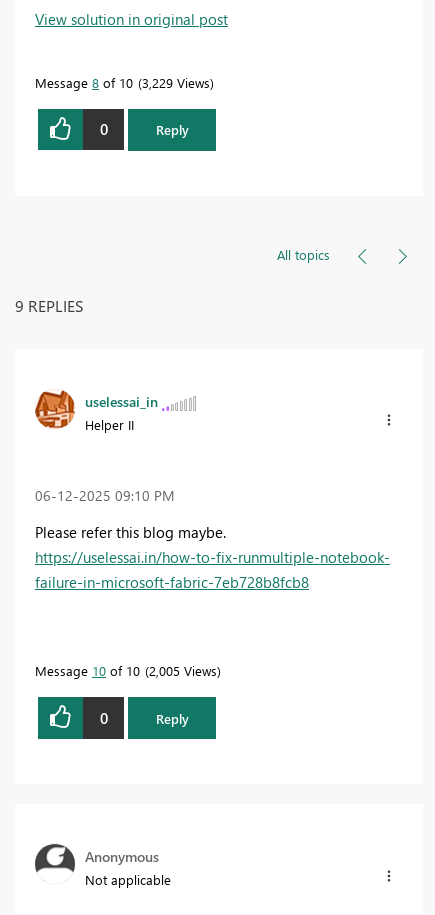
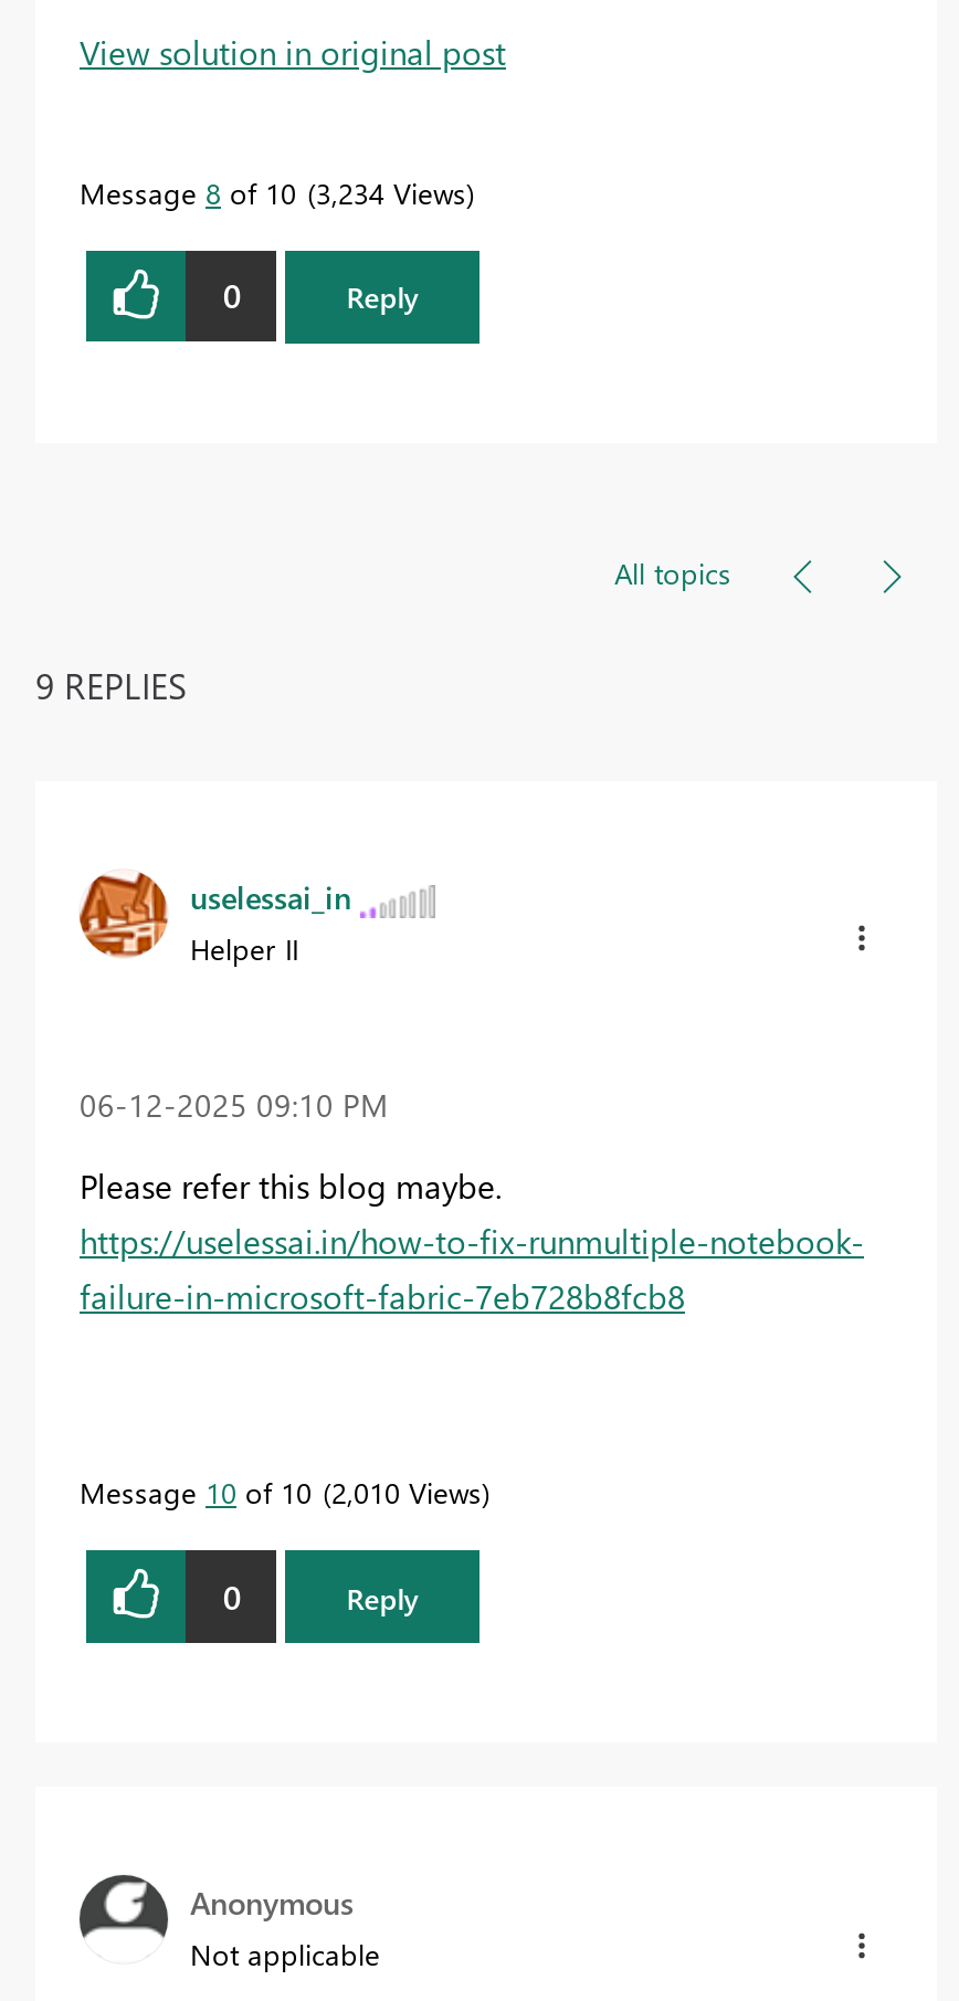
[35,74,210,91] Message 8 of 10 3,229 Views -> [80,173,466,211] Message 8 of 10 3,234 Views
[35,662,217,679] Message 10 of 10 2,005 Views -> [80,1473,482,1511] Message 10 of 10 2,010 Views

